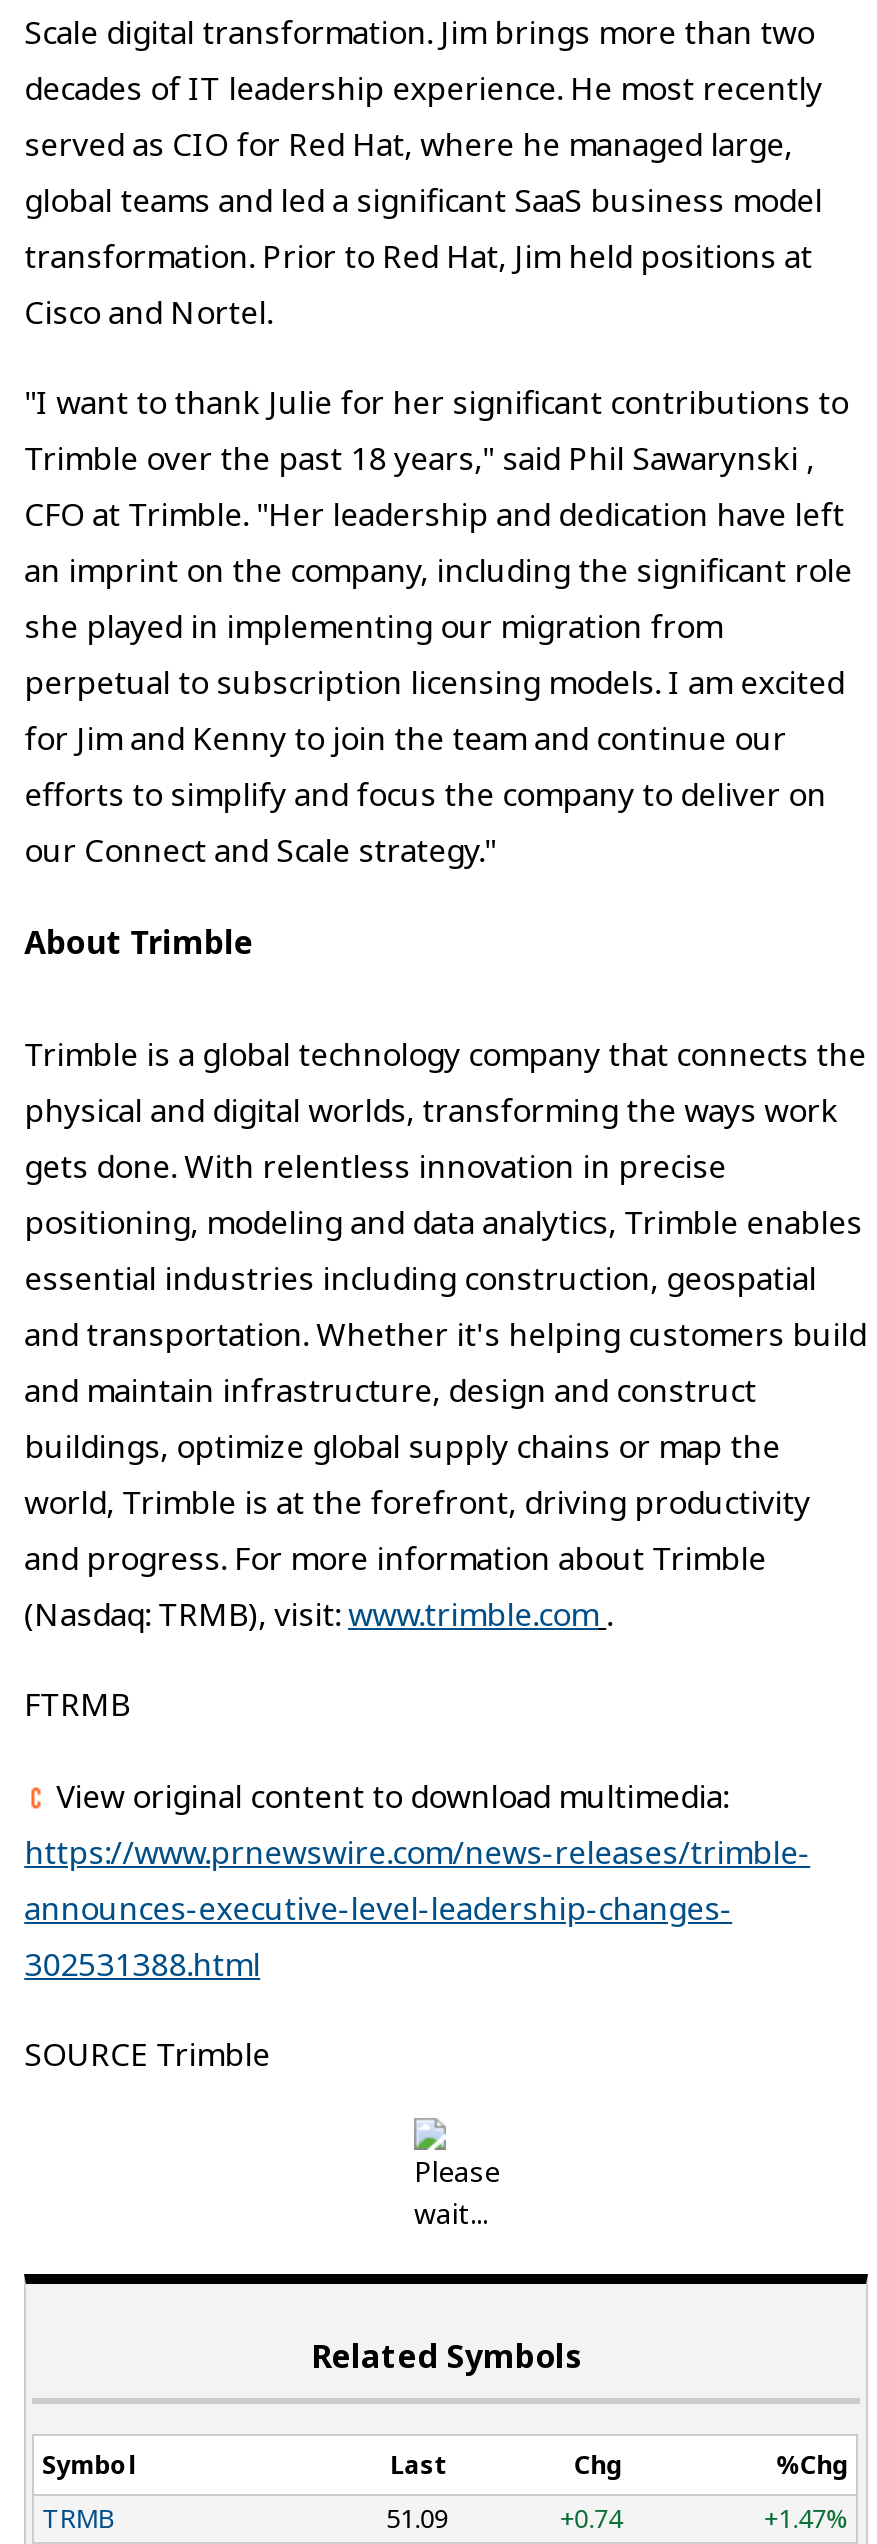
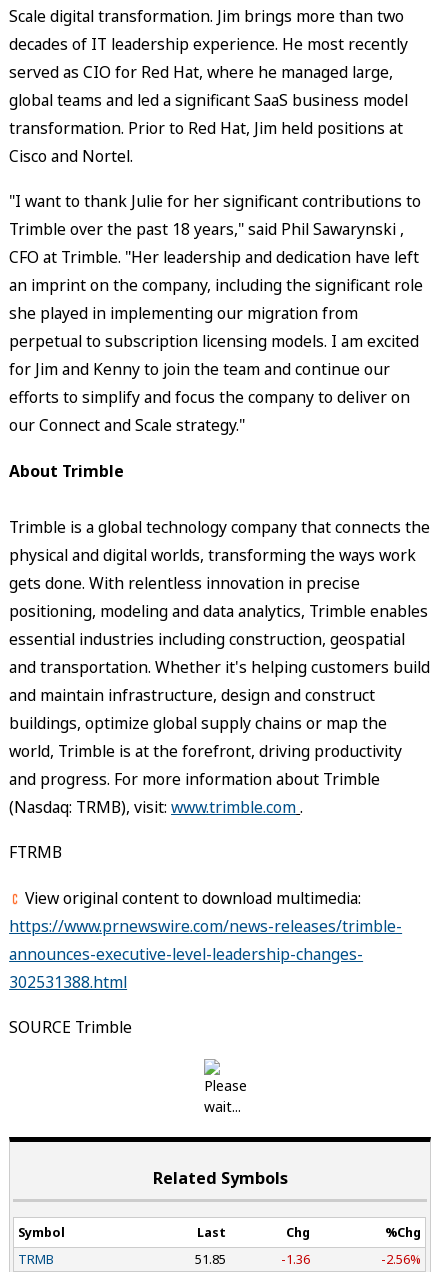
[386,2499,448,2535] 51.09 -> [195,1249,226,1267] 51.85
[560,2499,622,2535] +0.74 -> [281,1249,310,1267] -1.36
[764,2499,848,2535] +1.47% -> [381,1249,421,1267] -2.56%

